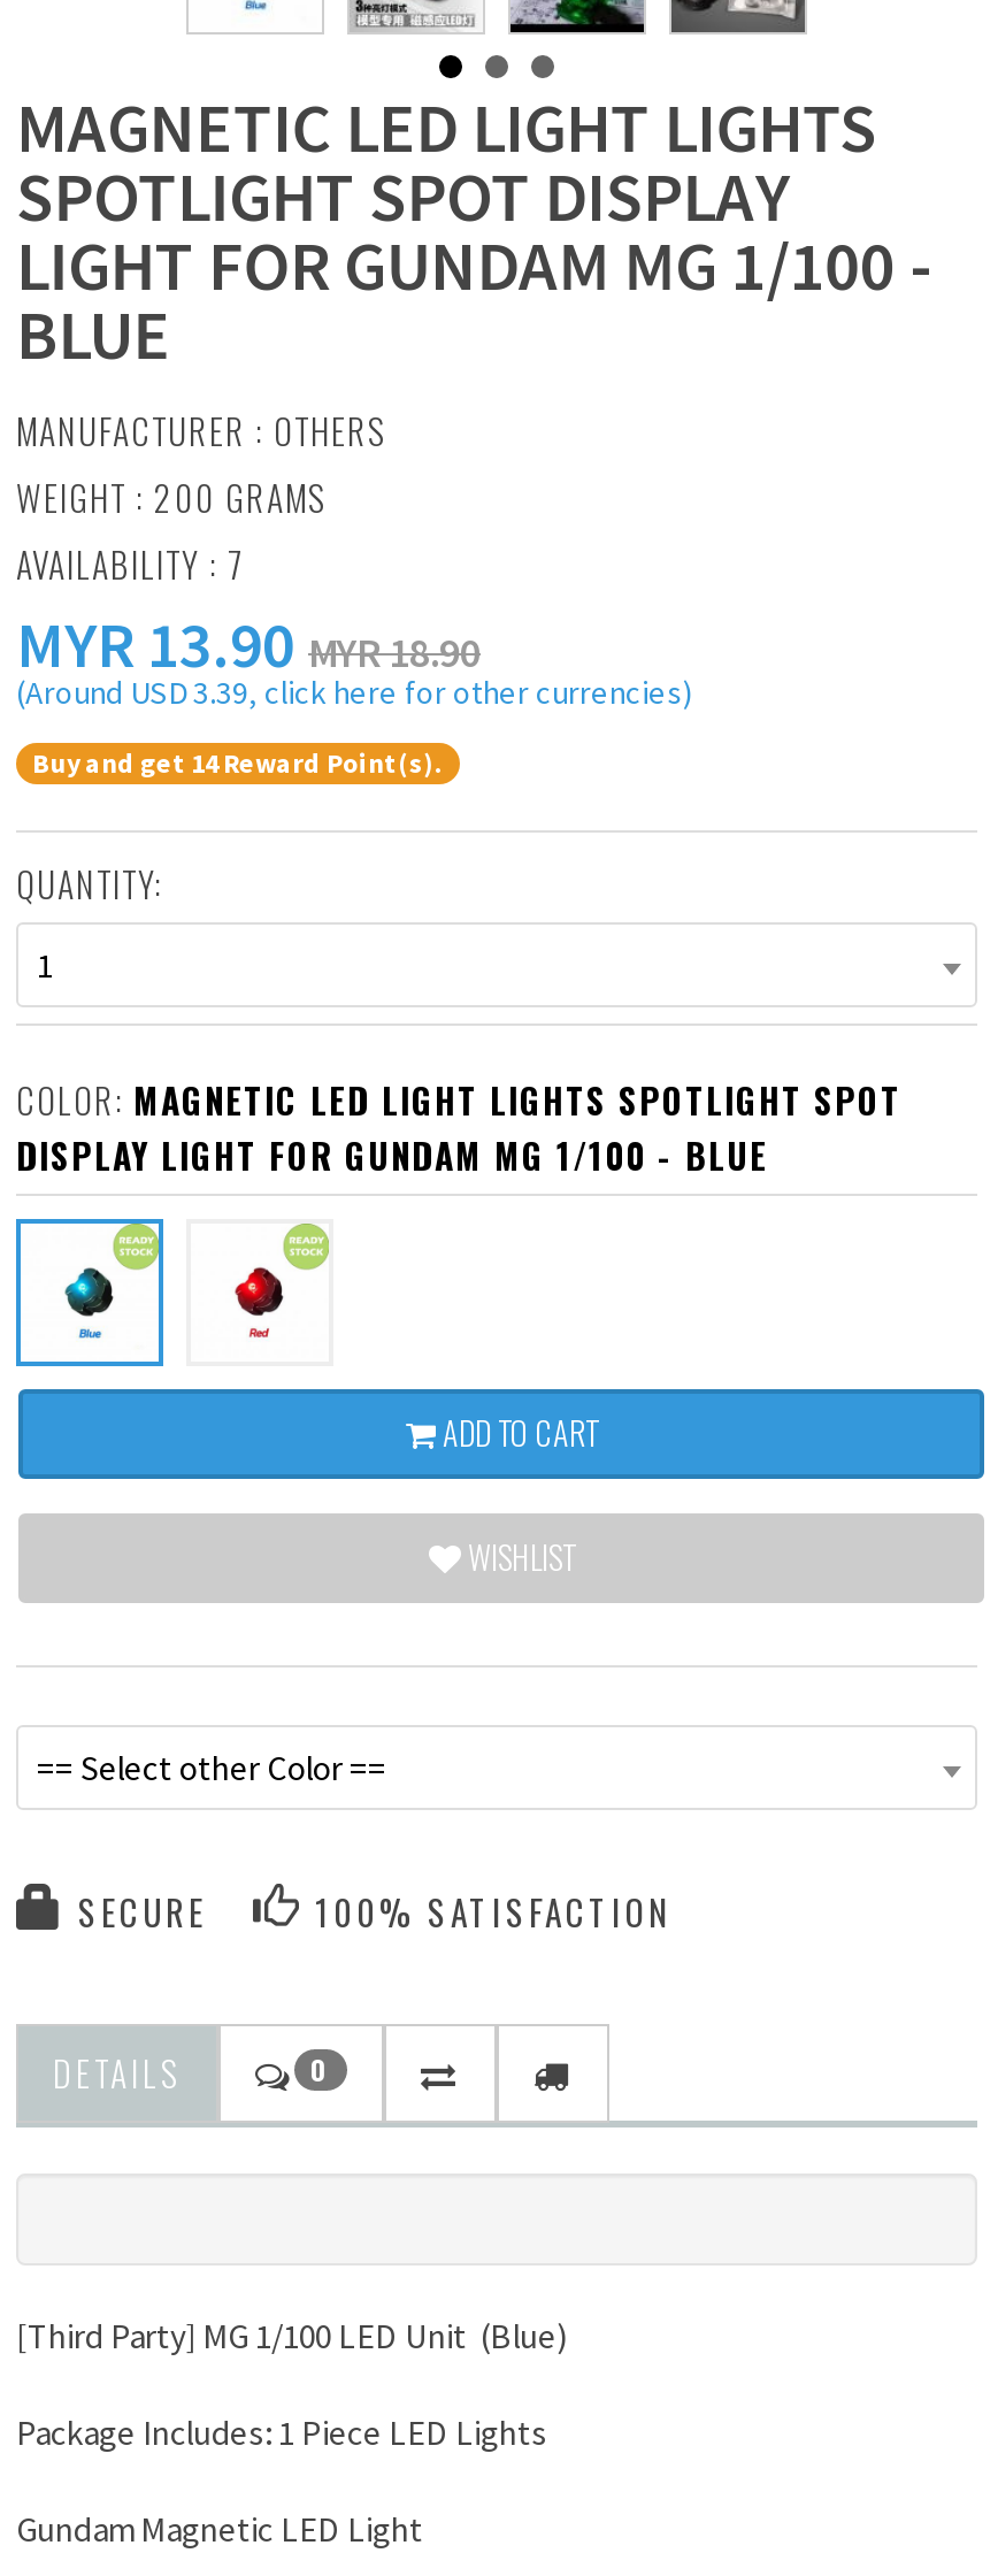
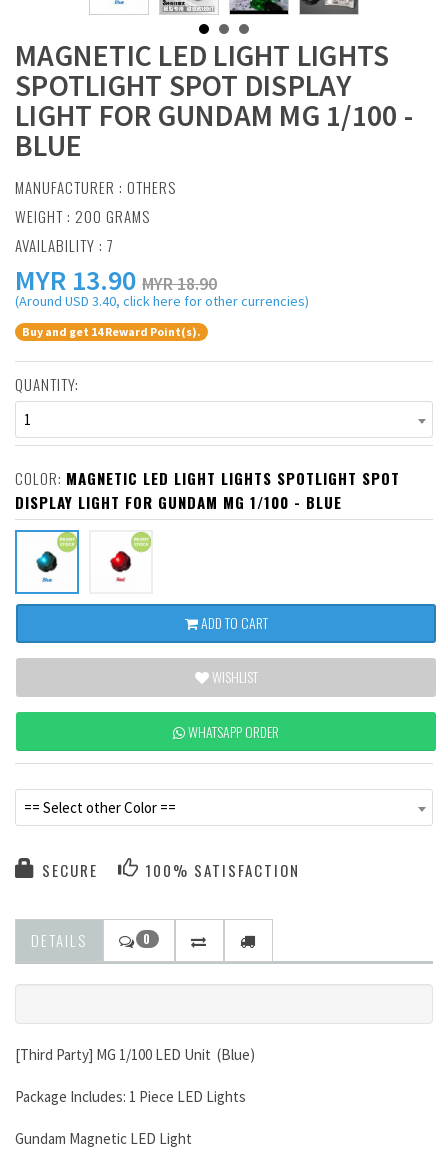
[16,672,692,713] (Around USD 3.39, click here for other currencies) -> [15,292,309,310] (Around USD 3.40, click here for other currencies)
none -> [185,721,279,742] WHATSAPP ORDER

